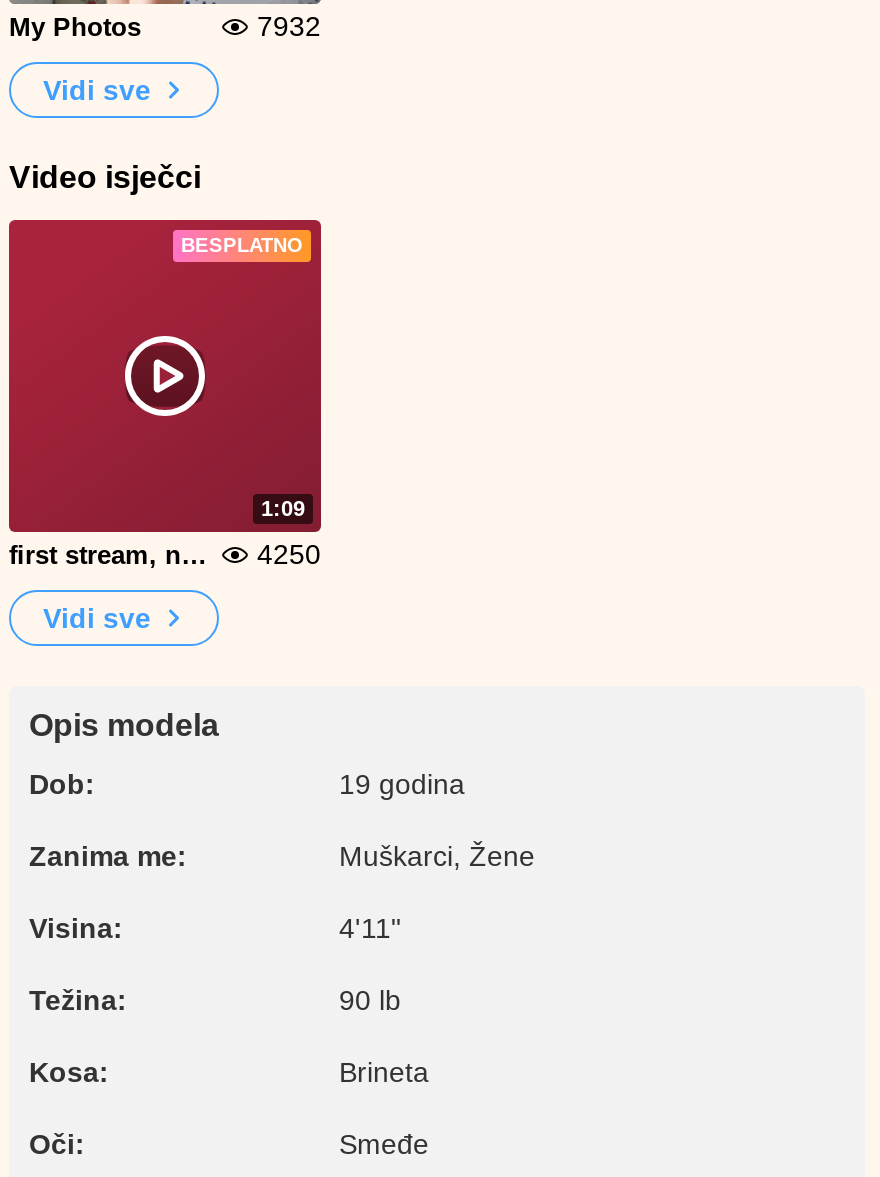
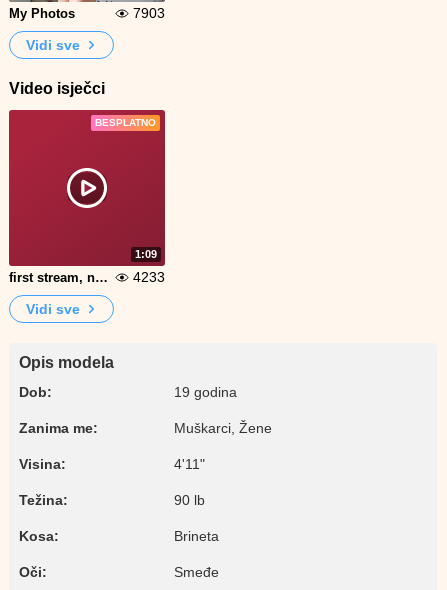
[257,10,321,42] 7932 -> [133,5,165,21] 7903
[257,538,321,570] 4250 -> [133,269,165,285] 4233

